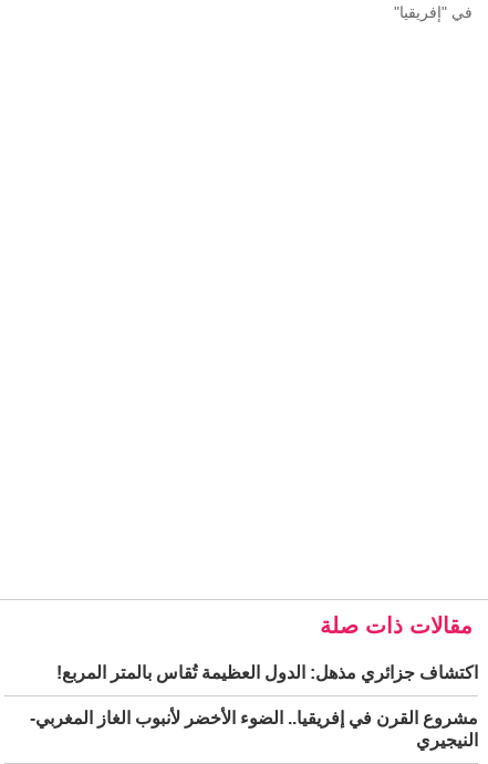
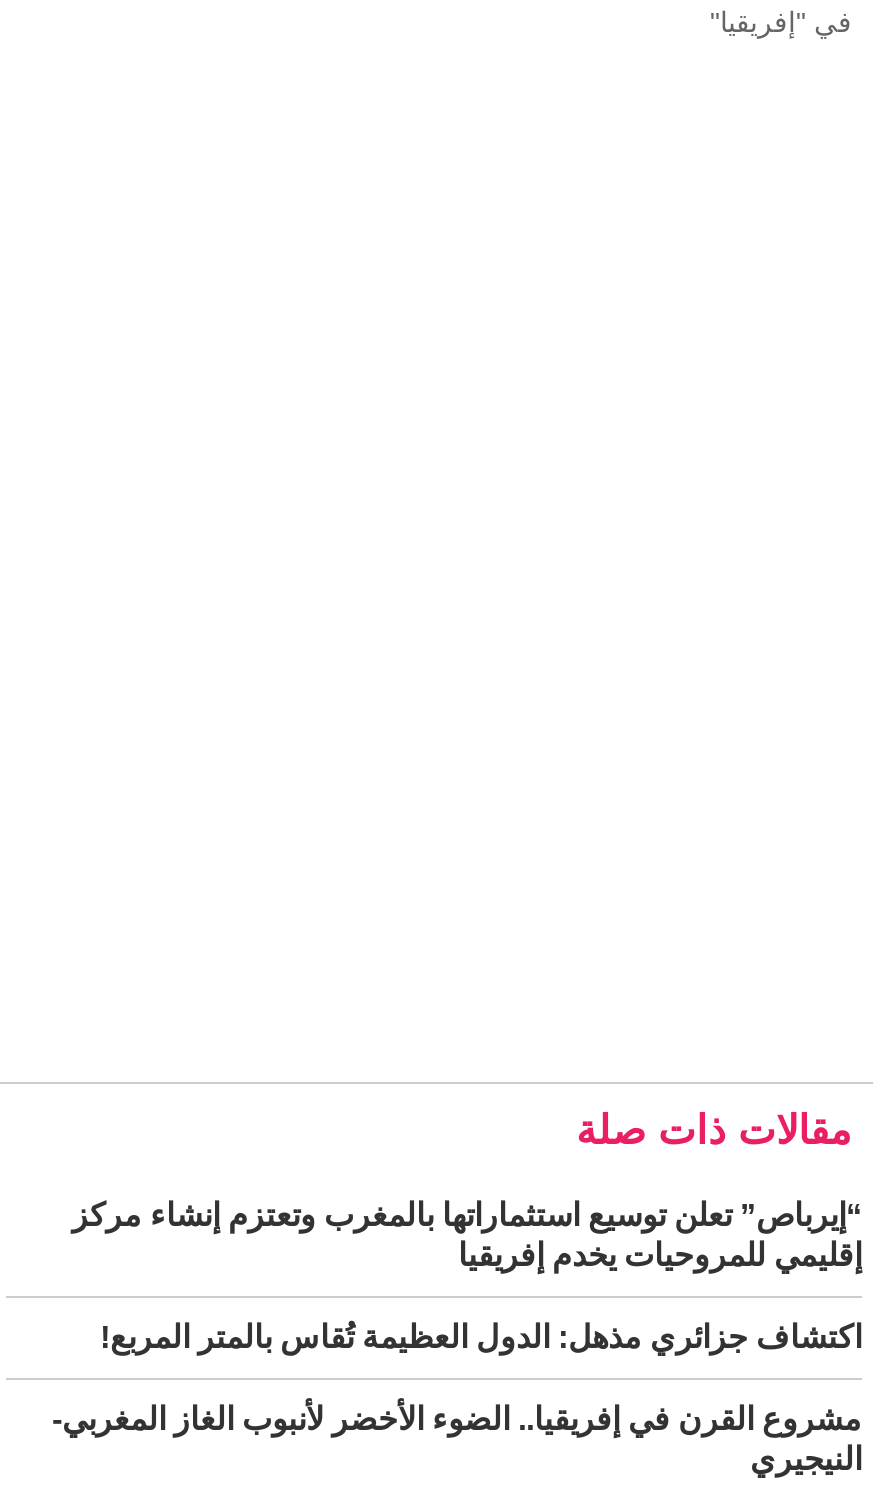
none -> [72,1198,862,1272] “إيرباص” تعلن توسيع استثماراتها بالمغرب وتعتزم إنشاء مركز | إقليمي للمروحيات يخدم إفريقيا

